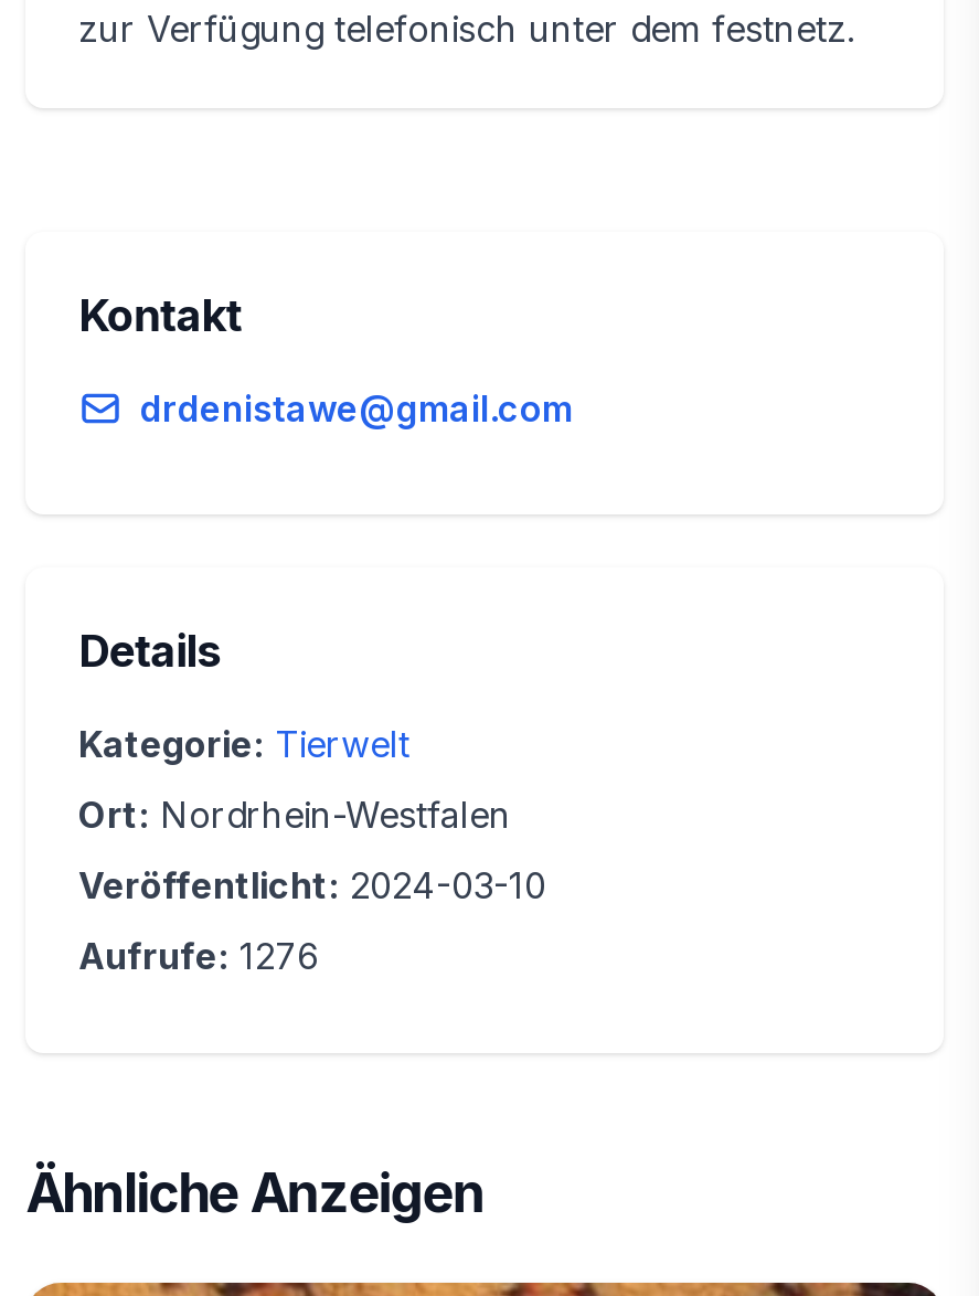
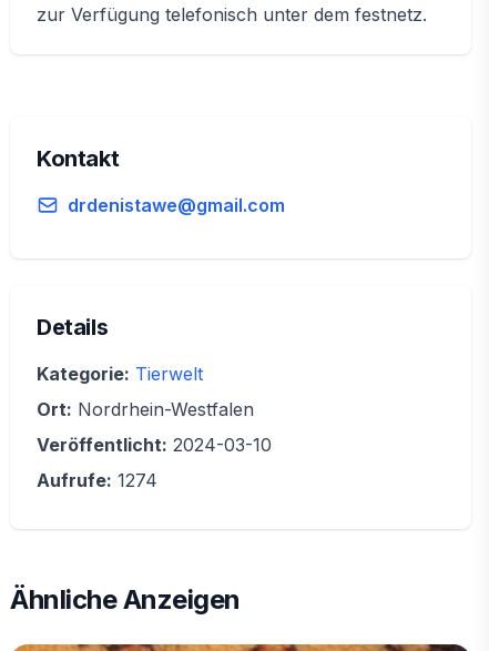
[78,934,319,979] Aufrufe: 1276 -> [37,469,157,492] Aufrufe: 1274

